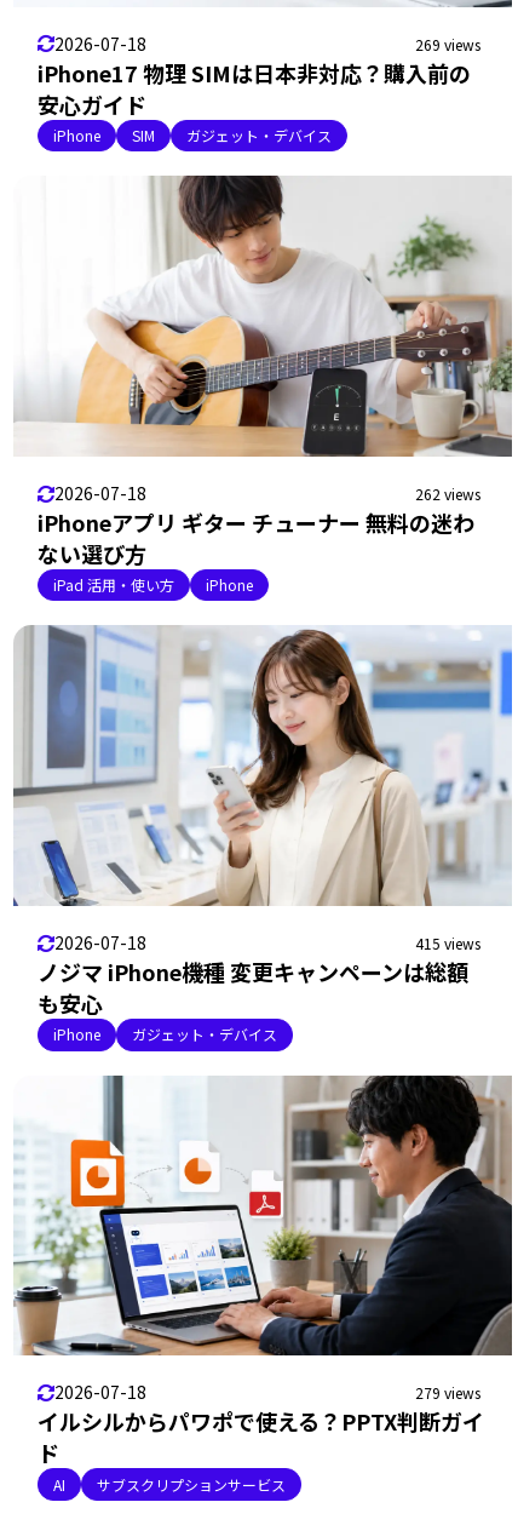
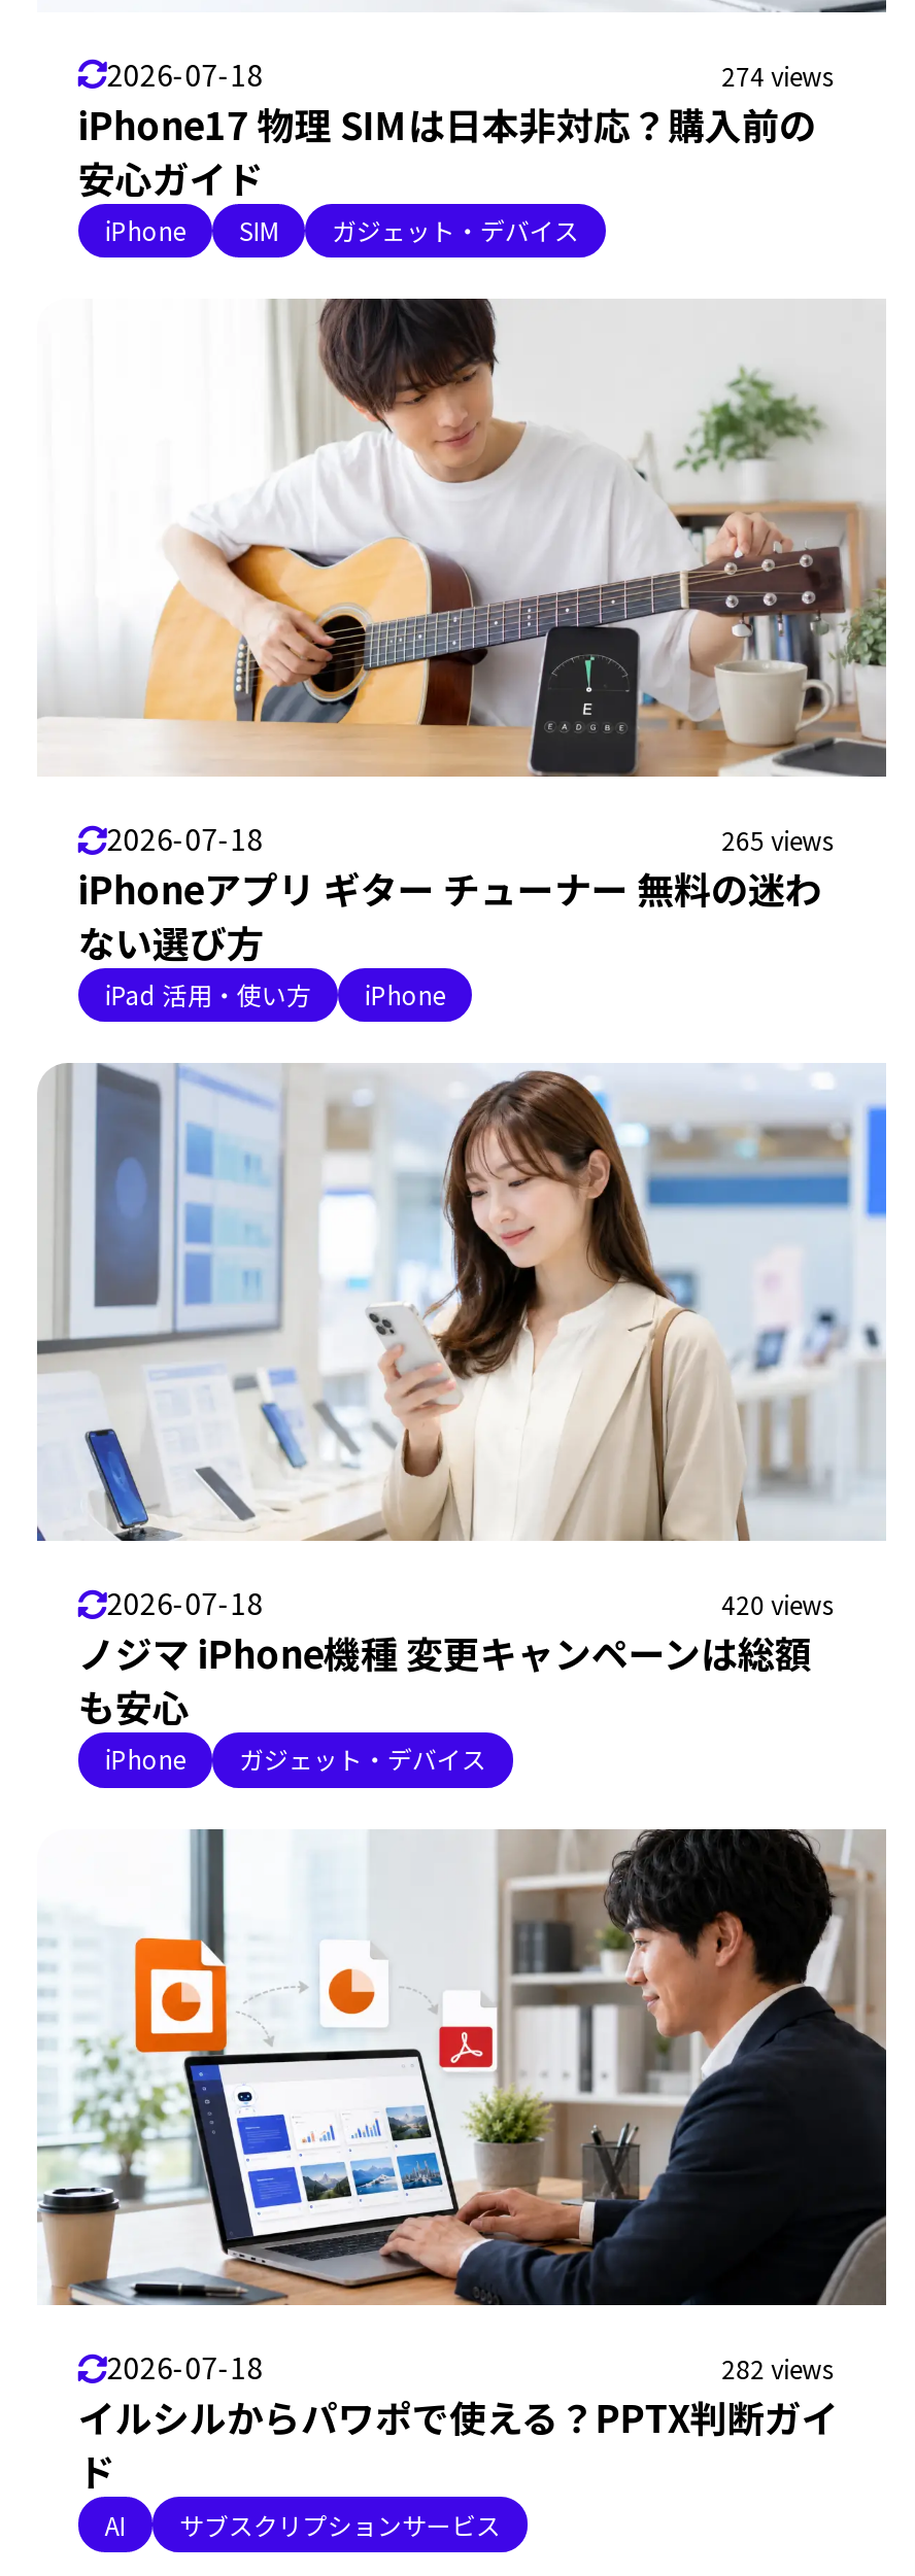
[415,34,481,54] 269 views -> [721,57,833,92] 274 views
[415,483,481,504] 262 views -> [721,822,833,857] 265 views
[415,933,481,954] 415 views -> [721,1587,833,1622] 420 views
[415,1383,481,1403] 279 views -> [721,2351,833,2386] 282 views

